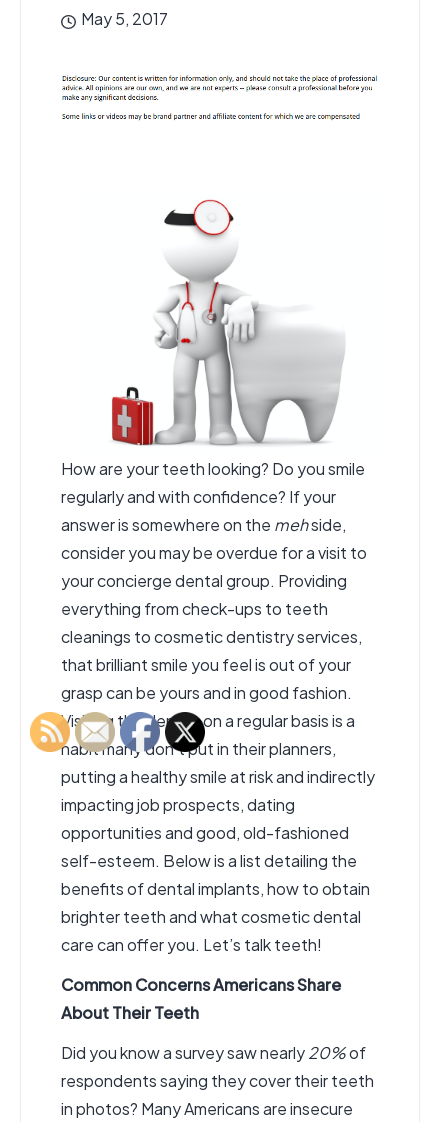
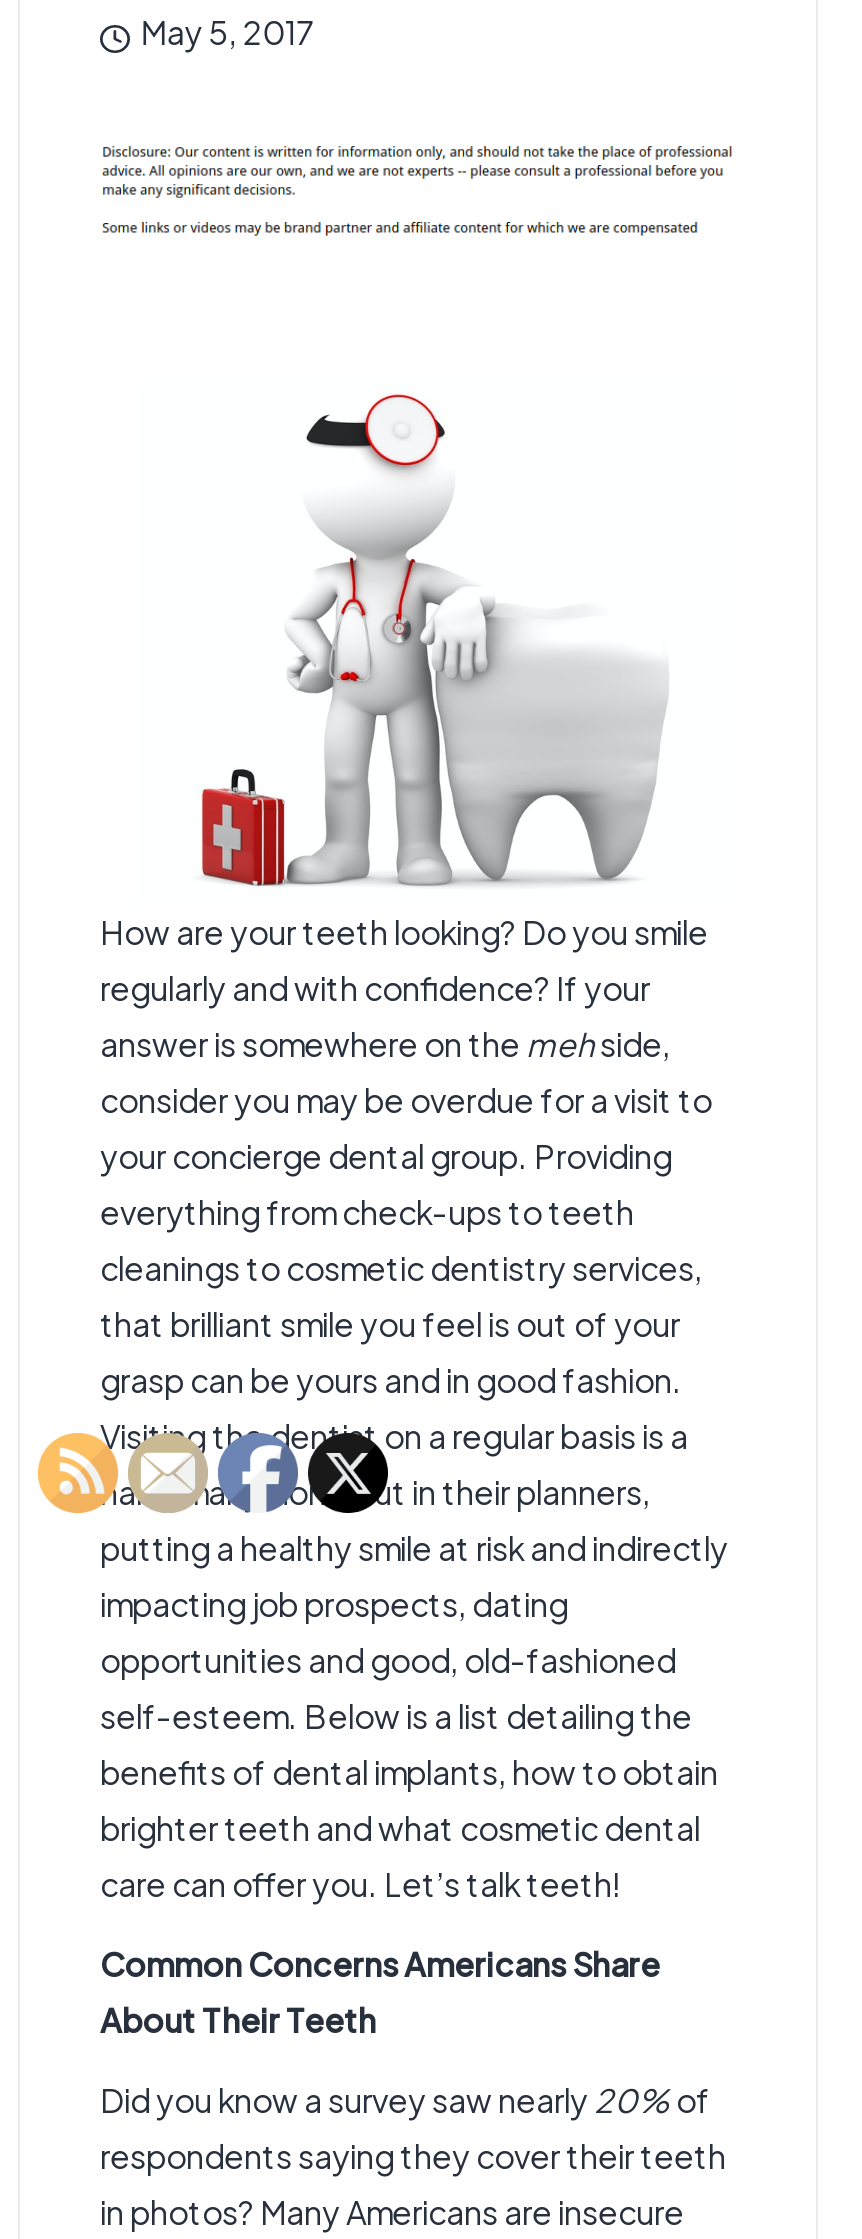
[29,711,63,759] [image] -> [36,1419,100,1515] [image]

